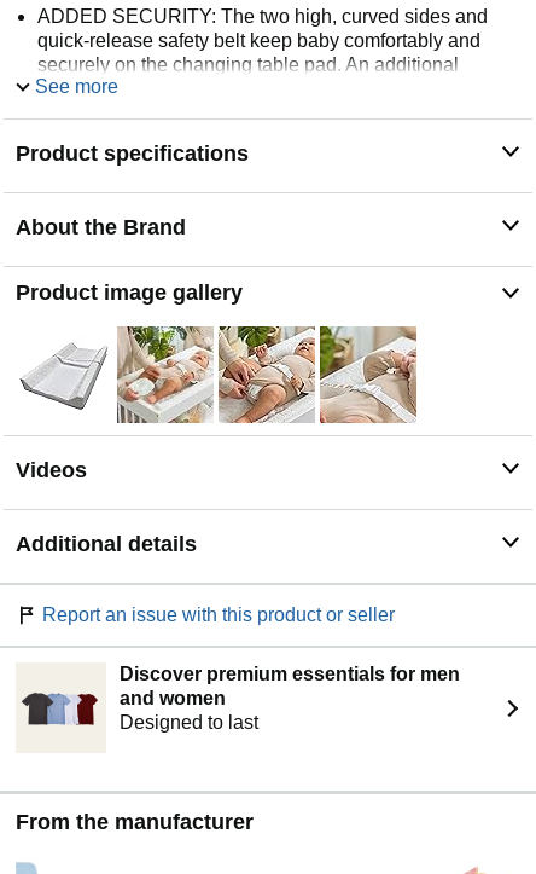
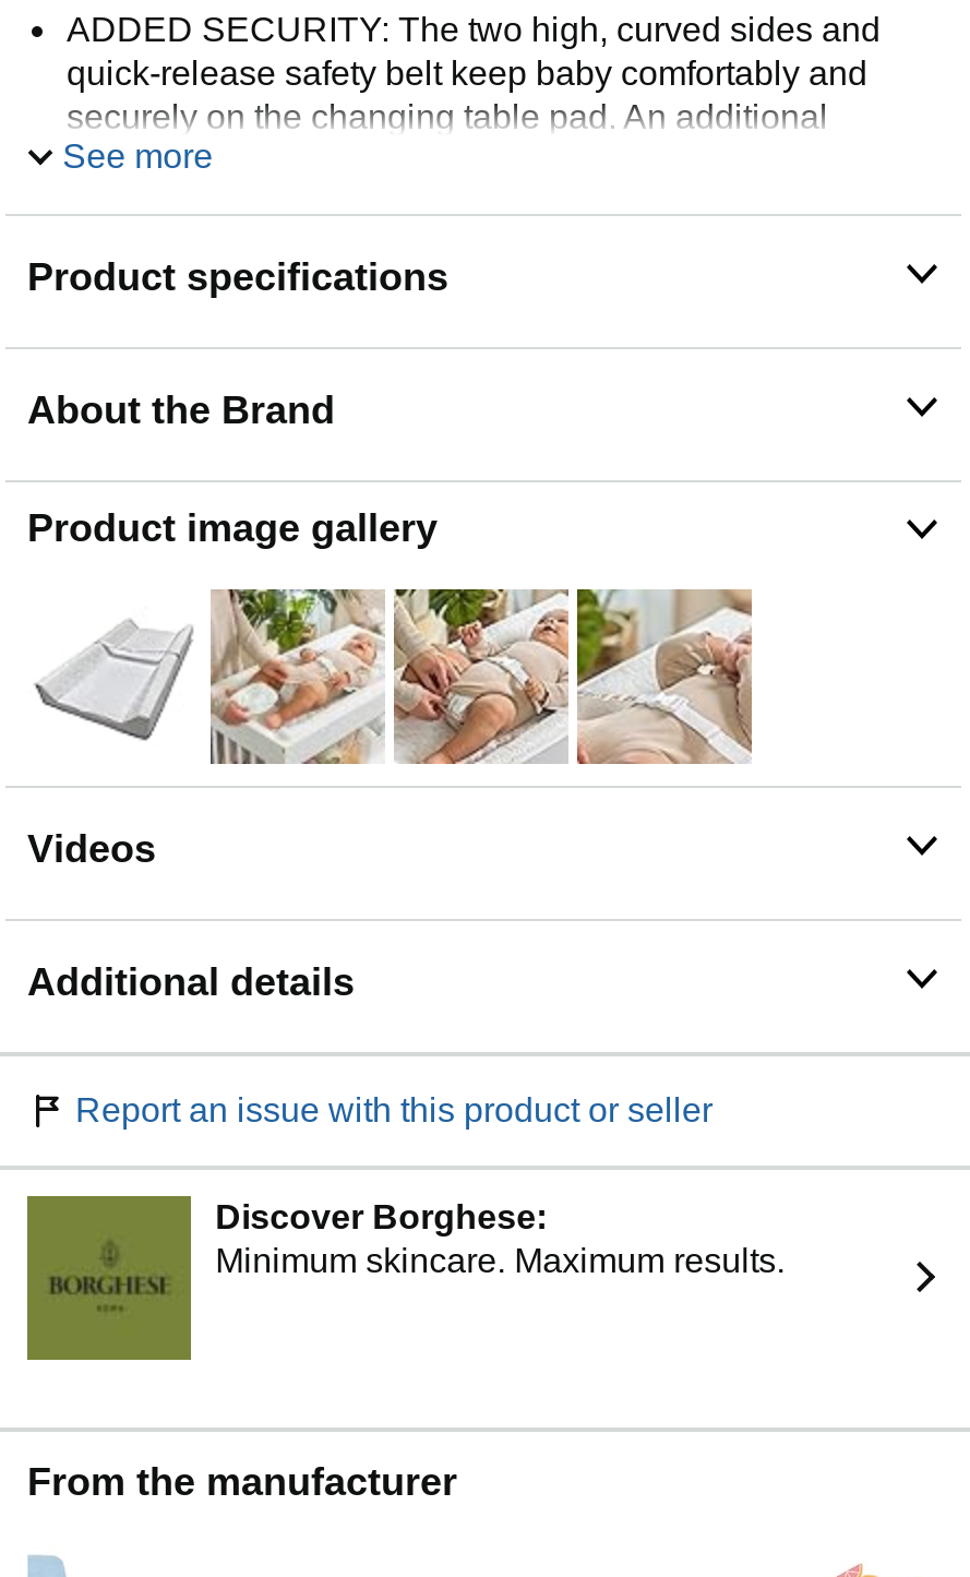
[16,664,460,754] [image] | Discover premium essentials for men | and women | Designed to last -> [25,1195,785,1363] [image] | Discover Borghese: | Minimum skincare. Maximum results.

